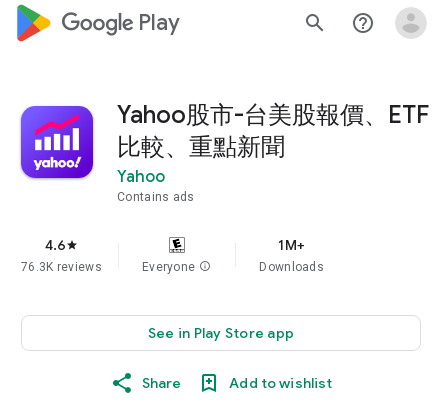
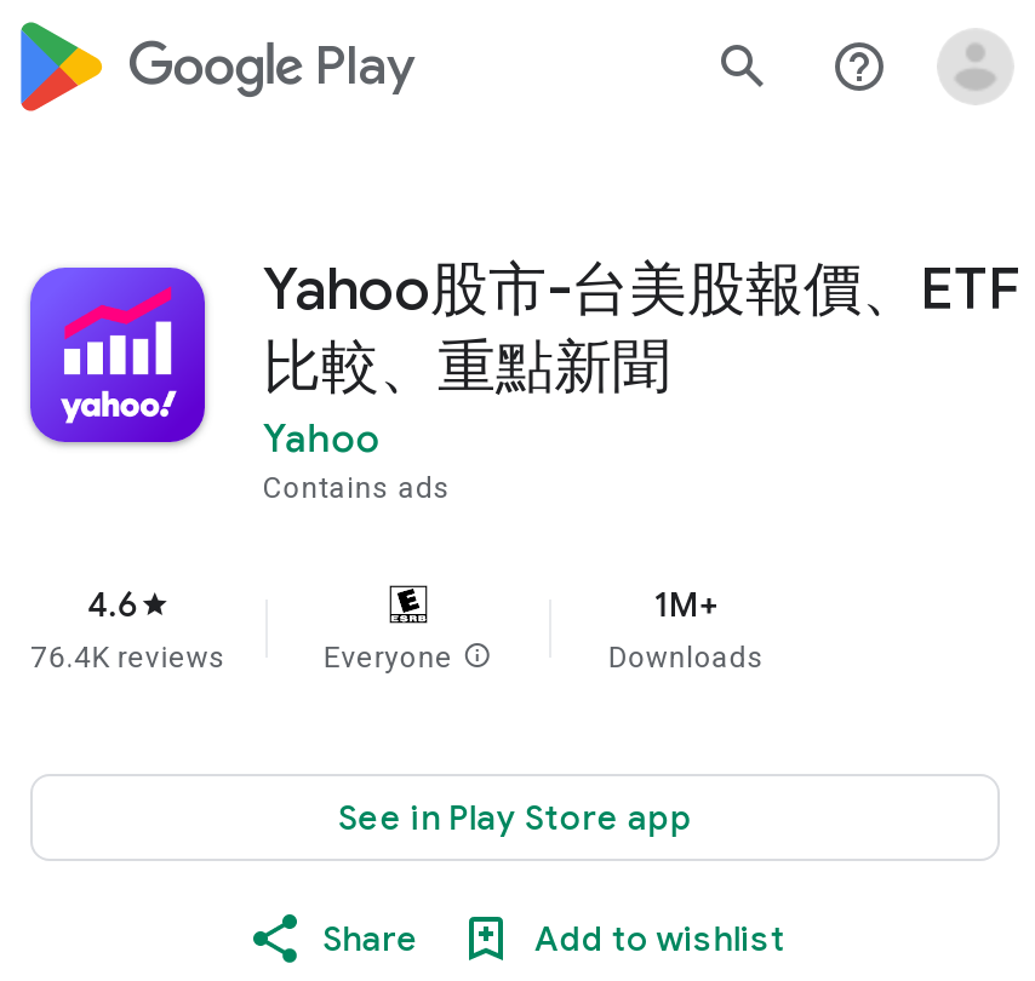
[21,260,102,274] 76.3K reviews -> [30,641,226,675] 76.4K reviews

